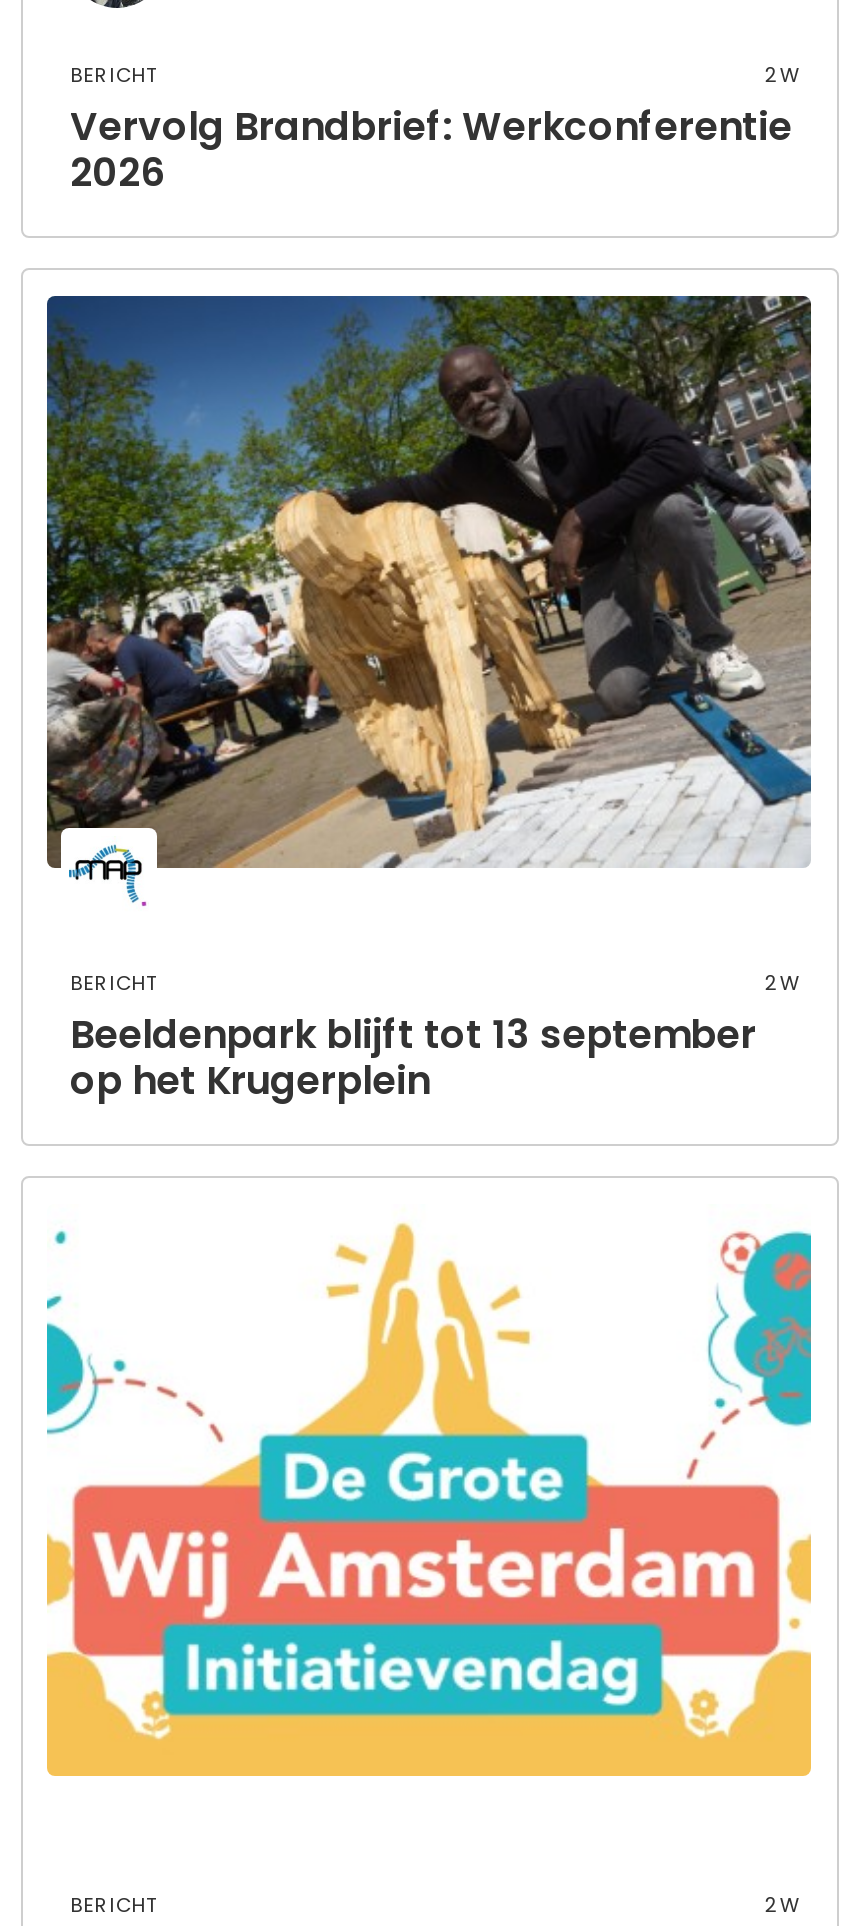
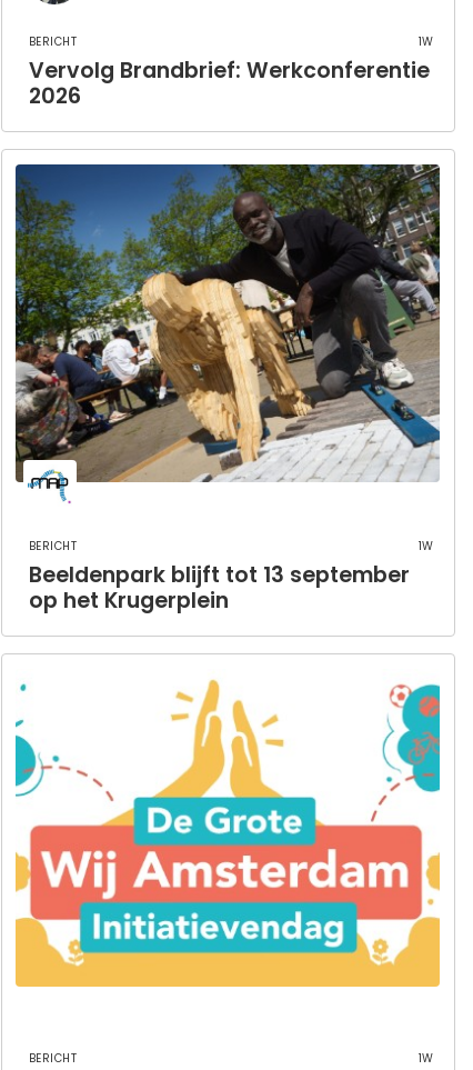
[765,51,801,91] 2w -> [418,28,434,51] 1w
[765,959,801,999] 2w -> [418,533,434,555] 1w
[765,1881,801,1921] 2w -> [418,1045,434,1067] 1w

